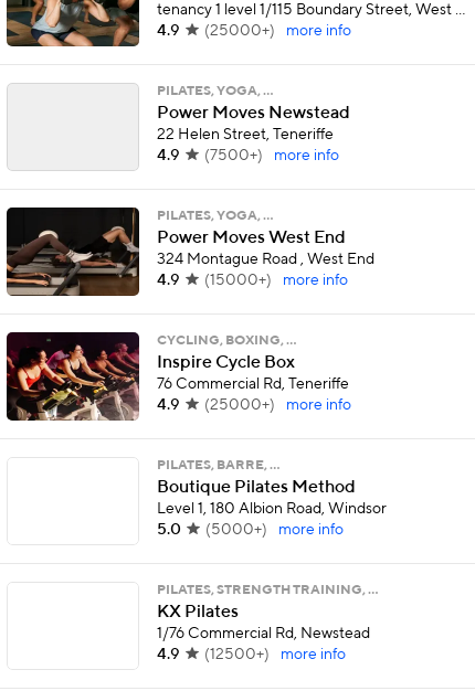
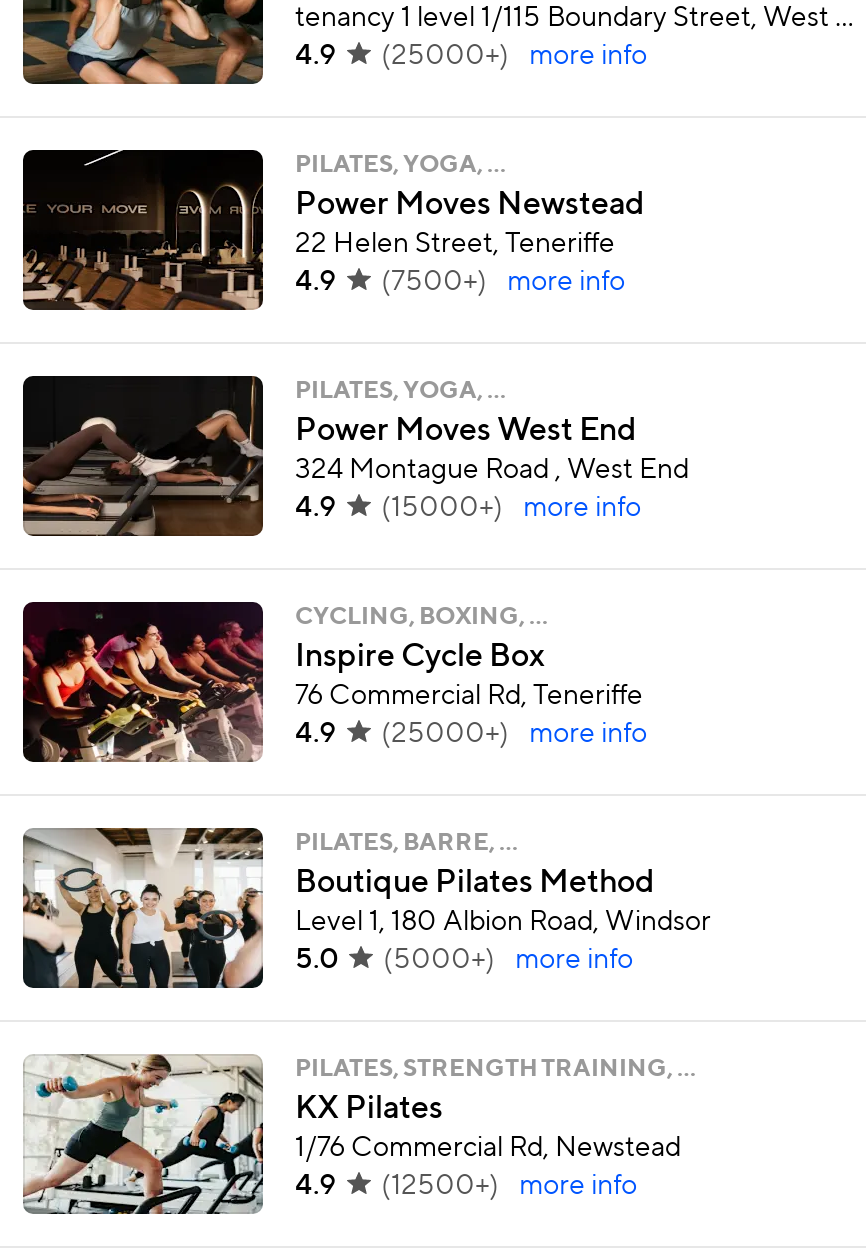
none -> [21,148,265,312] [image]
none -> [21,826,265,990] [image]
none -> [21,1052,265,1216] [image]

